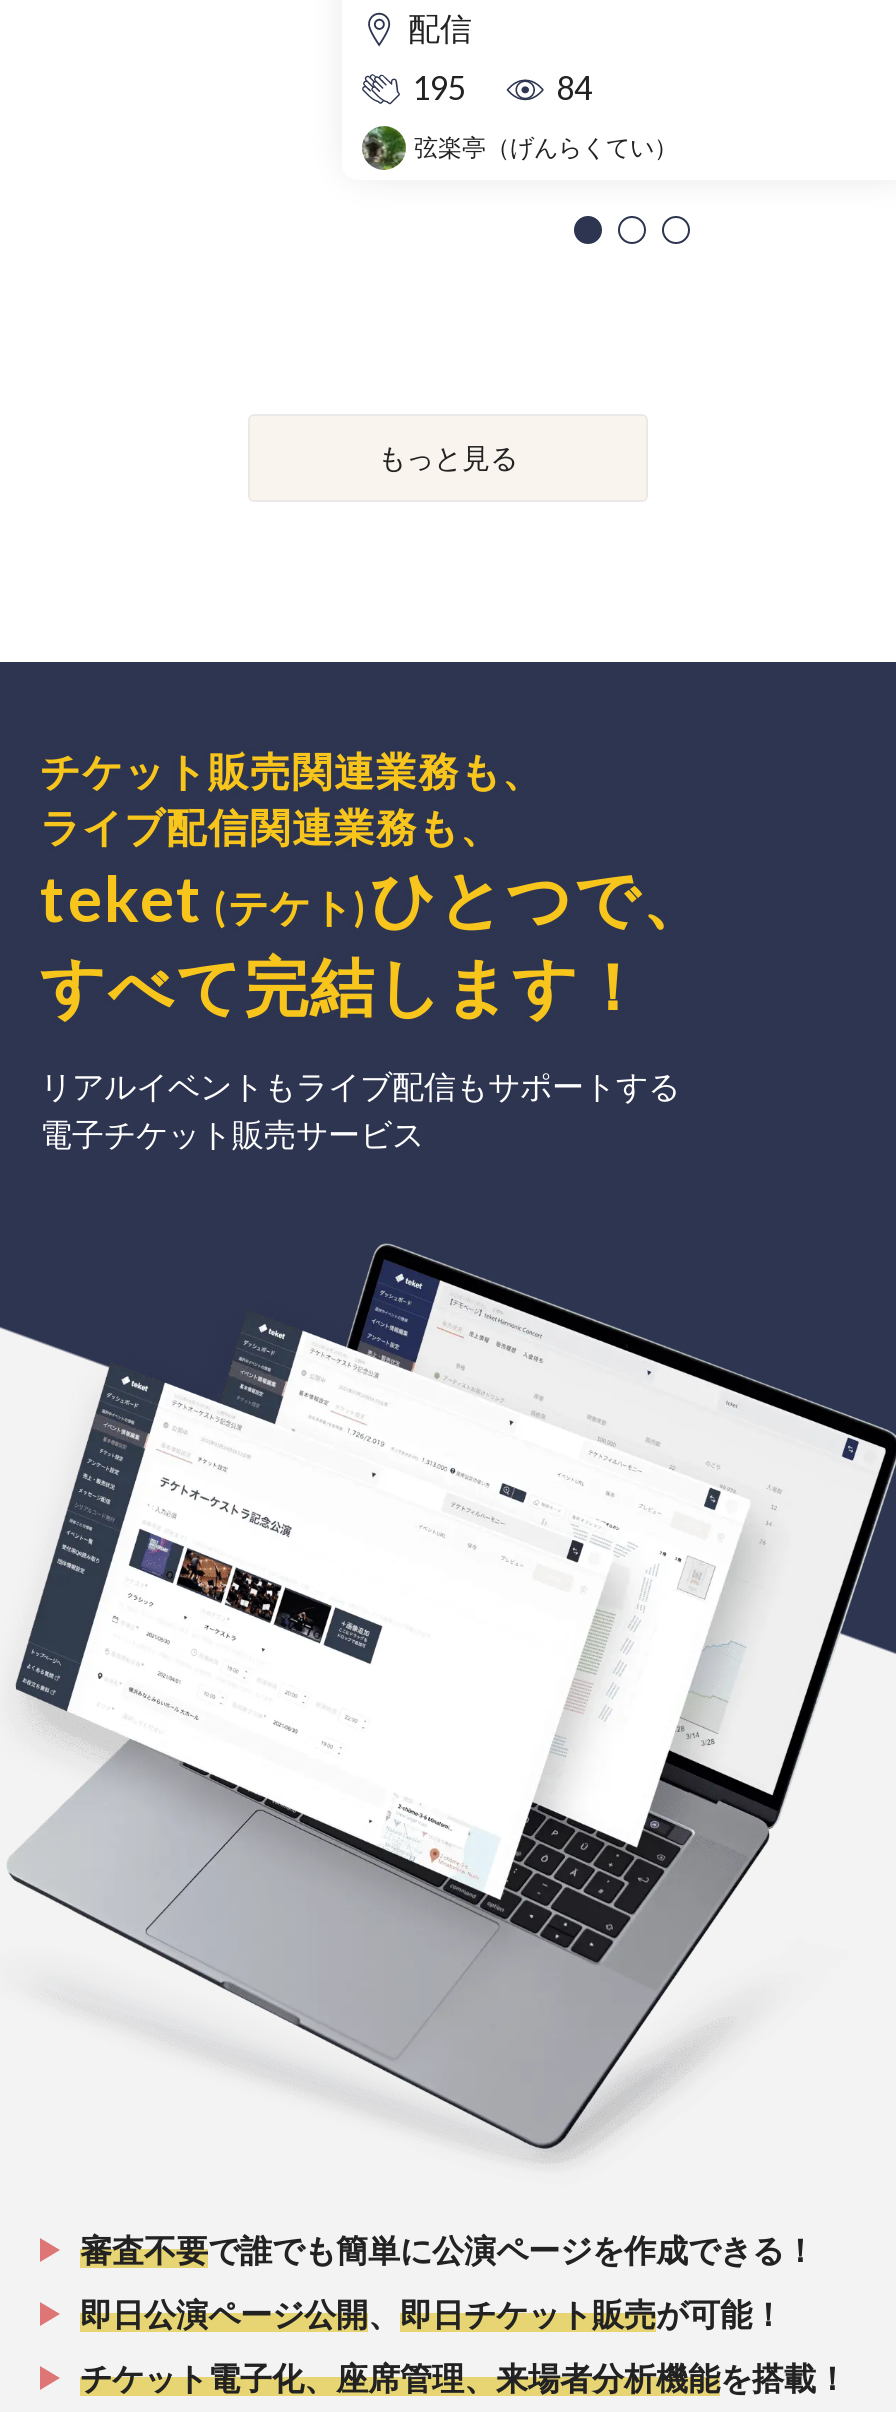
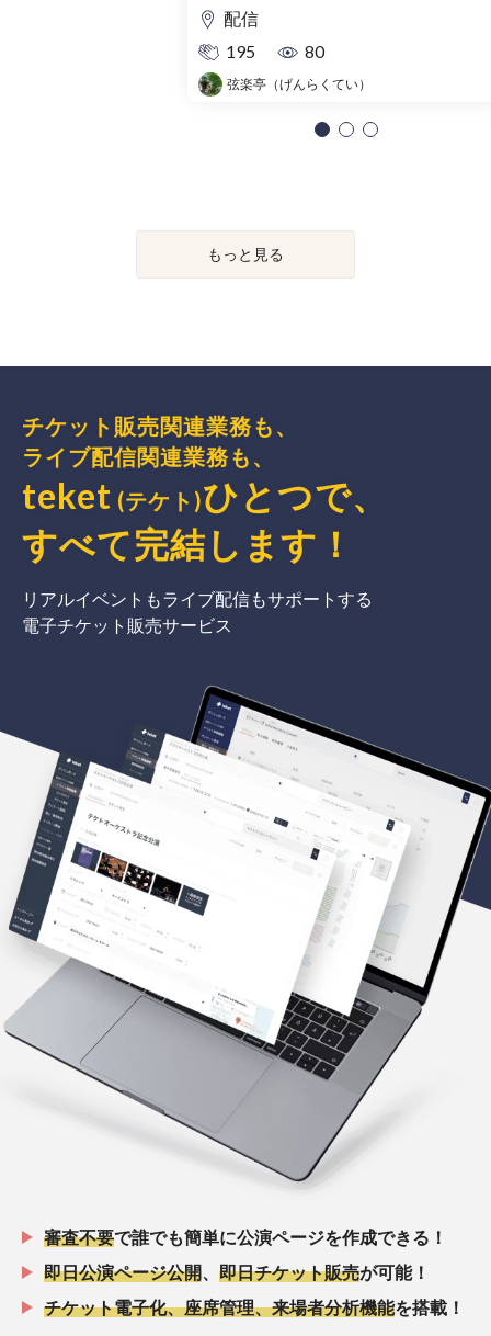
[556,69,592,107] 84 -> [305,41,324,62] 80

